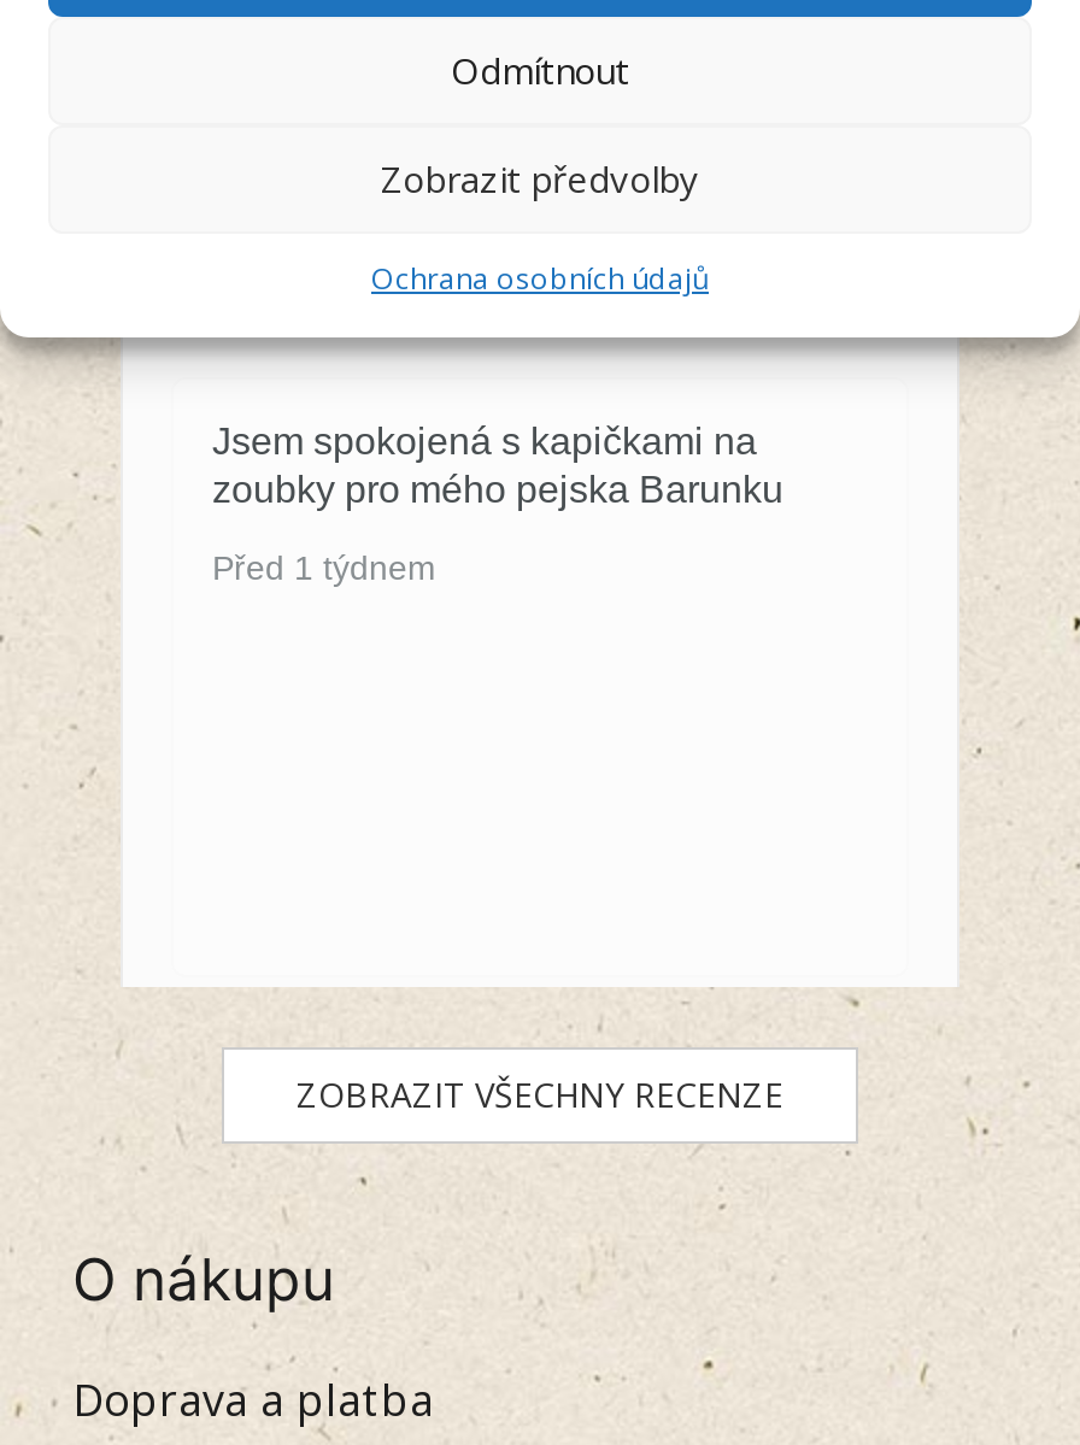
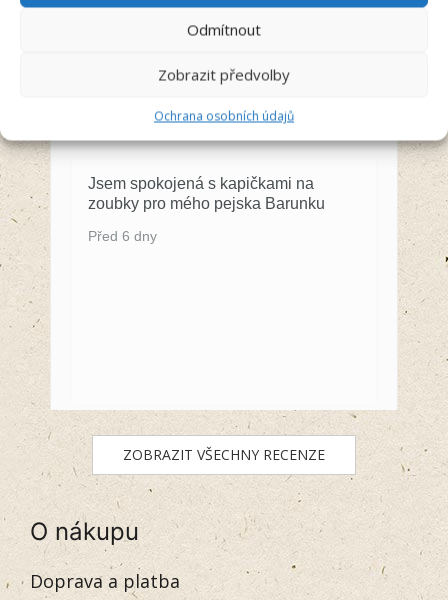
[212,548,436,587] Před 1 týdnem -> [88,228,157,244] Před 6 dny

